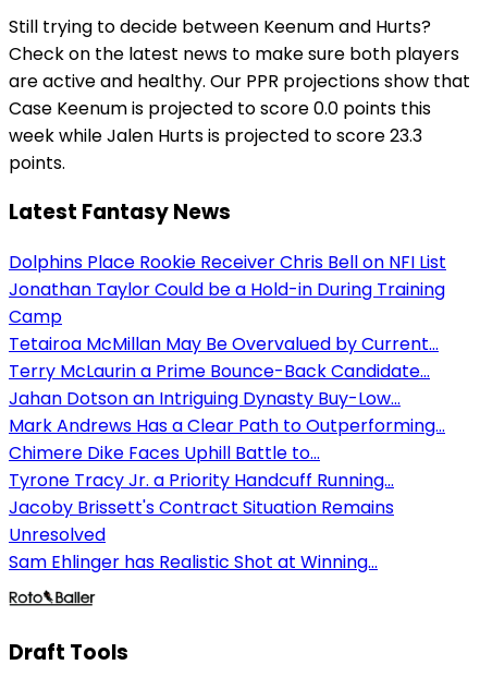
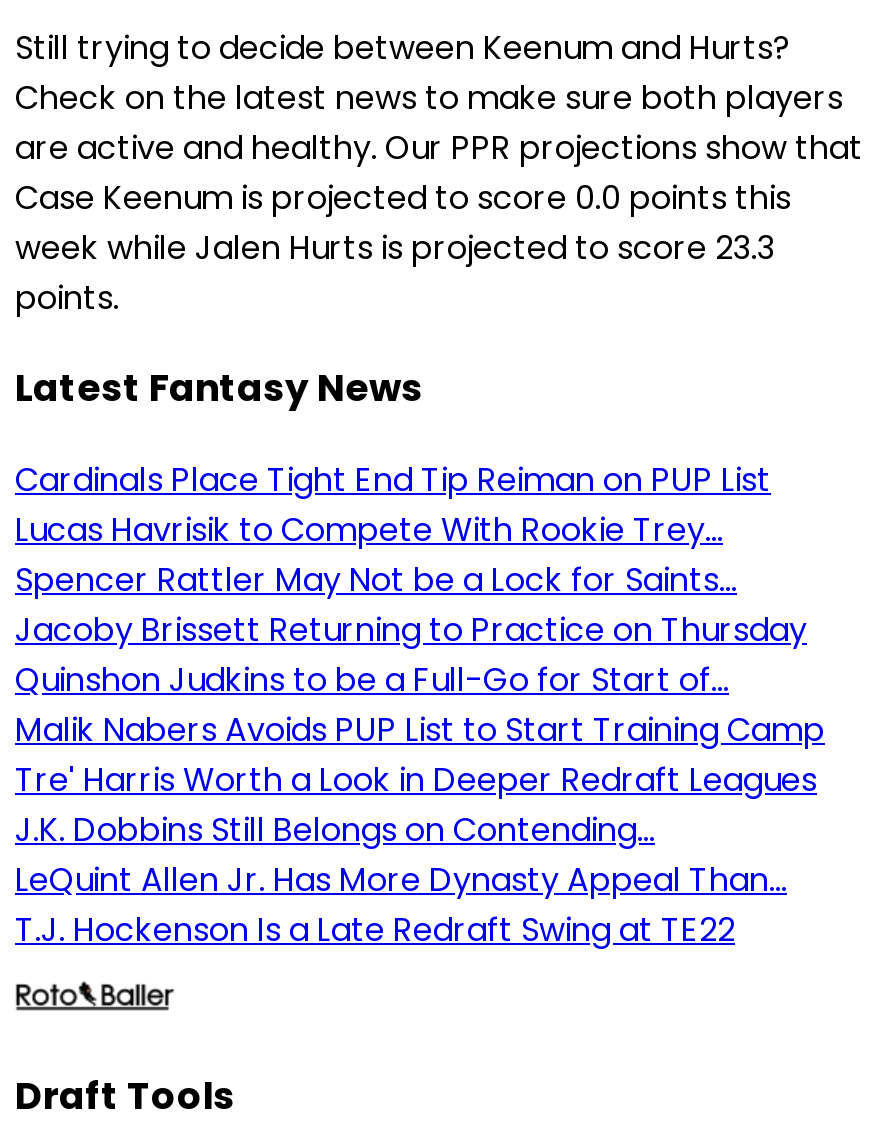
[9,250,446,575] Dolphins Place Rookie Receiver Chris Bell on NFI List | Jonathan Taylor Could be a Hold-in During Training | Camp | Tetairoa McMillan May Be Overvalued by Current... | Terry McLaurin a Prime Bounce-Back Candidate... | Jahan Dotson an Intriguing Dynasty Buy-Low... | Mark Andrews Has a Clear Path to Outperforming... | Chimere Dike Faces Uphill Battle to... | Tyrone Tracy Jr. a Priority Handcuff Running... | Jacoby Brissett's Contract Situation Remains | Unresolved | Sam Ehlinger has Realistic Shot at Winning... -> [15,457,825,953] Cardinals Place Tight End Tip Reiman on PUP List | Lucas Havrisik to Compete With Rookie Trey... | Spencer Rattler May Not be a Lock for Saints... | Jacoby Brissett Returning to Practice on Thursday | Quinshon Judkins to be a Full-Go for Start of... | Malik Nabers Avoids PUP List to Start Training Camp | Tre' Harris Worth a Look in Deeper Redraft Leagues | J.K. Dobbins Still Belongs on Contending... | LeQuint Allen Jr. Has More Dynasty Appeal Than... | T.J. Hockenson Is a Late Redraft Swing at TE22

